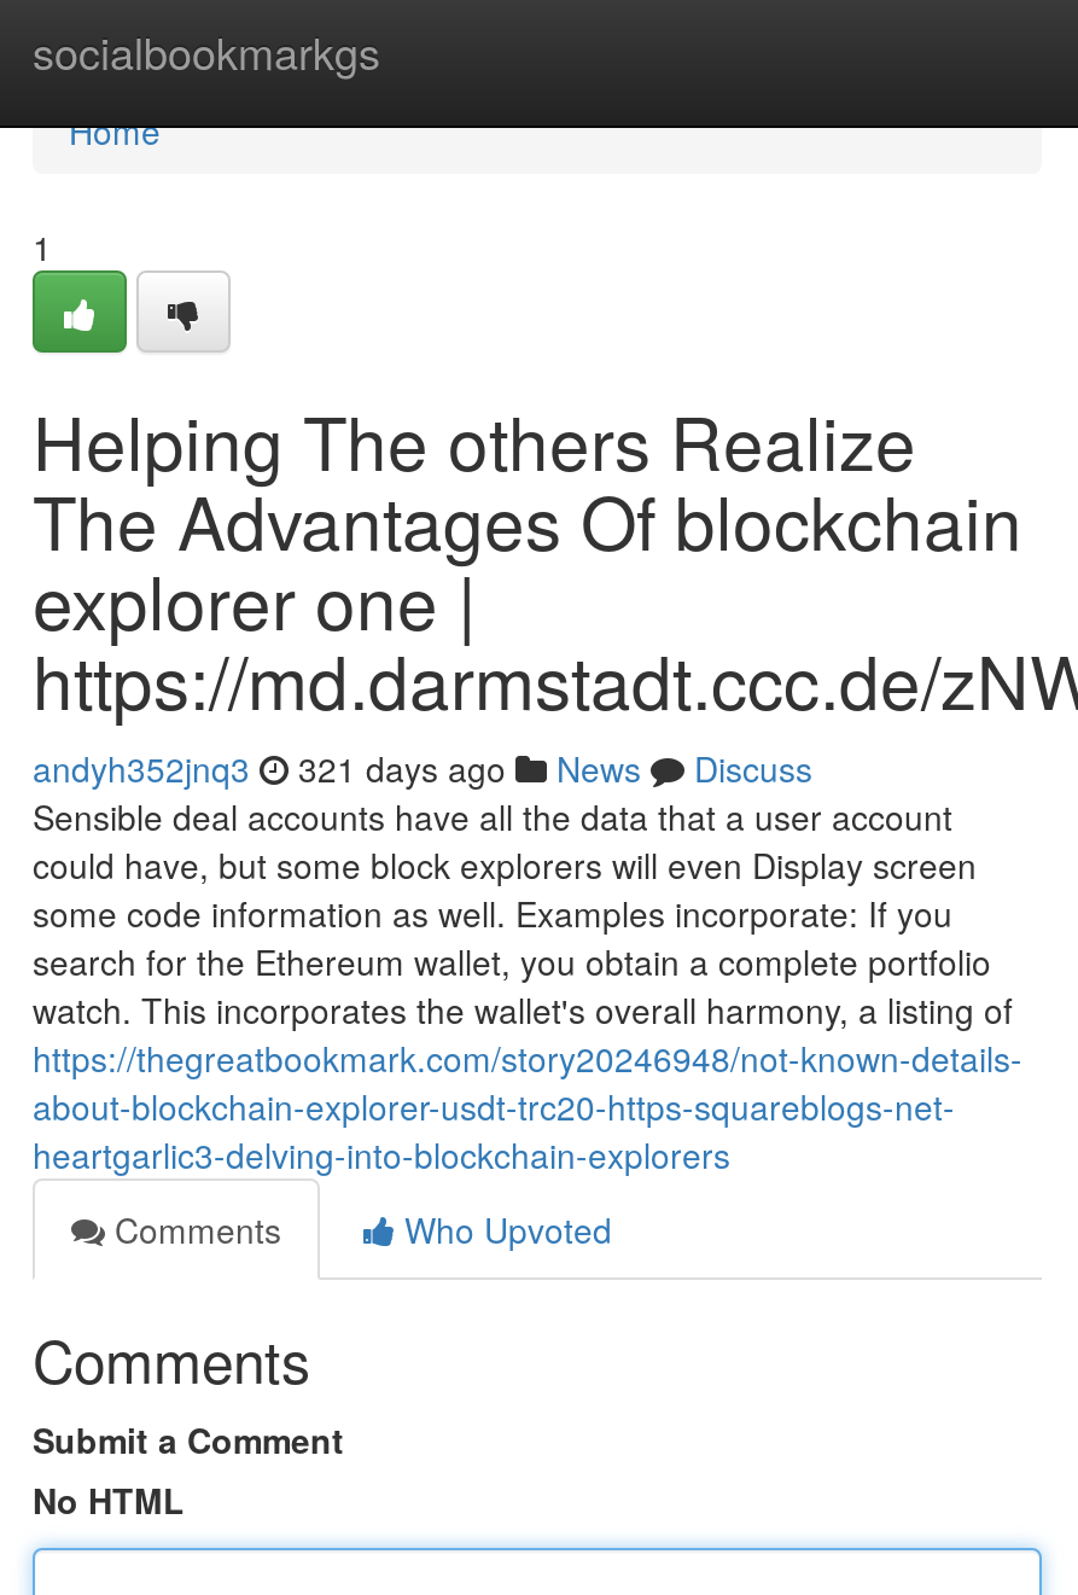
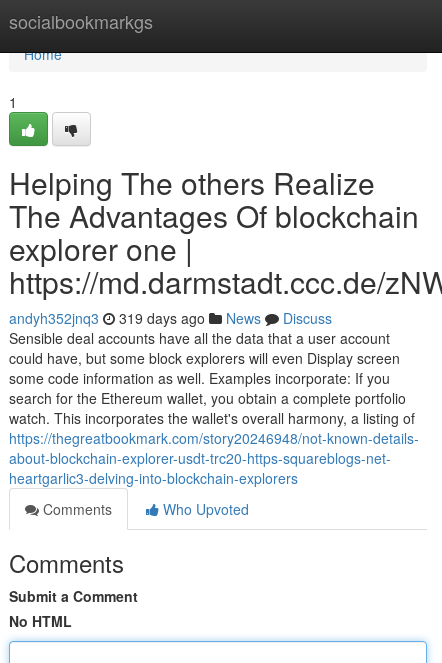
[33,744,812,792] andyh352jnq3 321 days ago News Discuss -> [9,308,332,328] andyh352jnq3 319 days ago News Discuss

